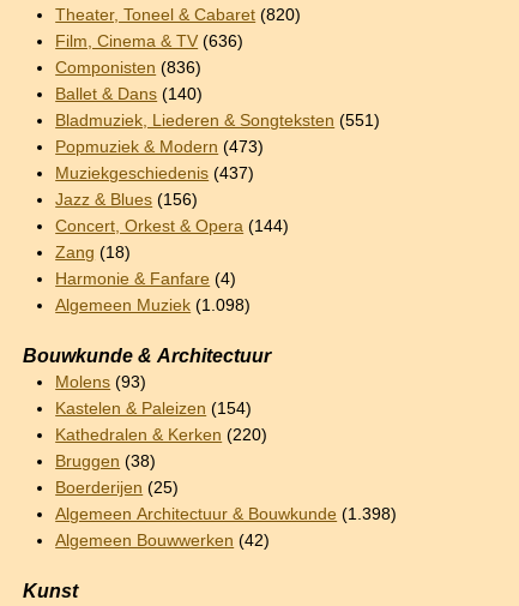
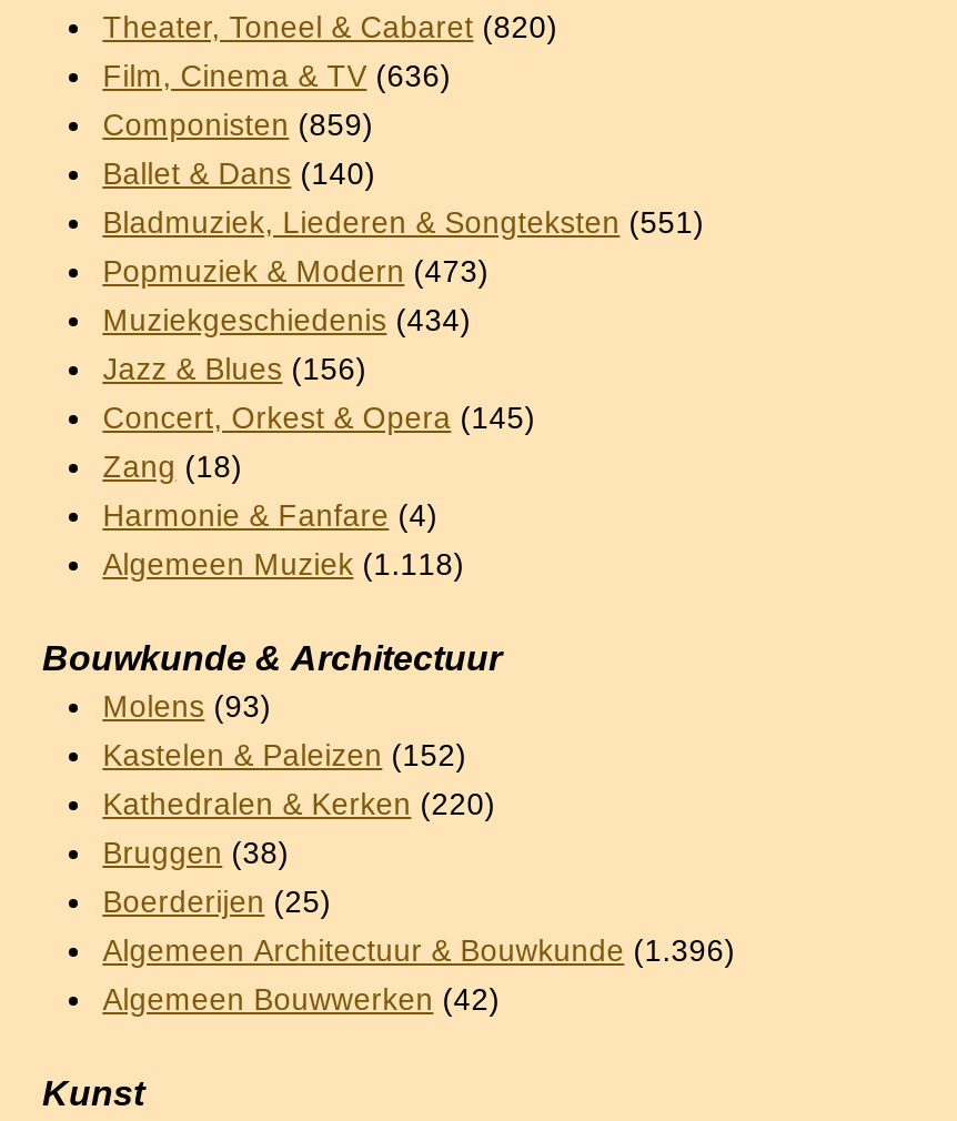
[55,58,202,76] Componisten (836) -> [103,108,373,141] Componisten (859)
[55,164,254,182] Muziekgeschiedenis (437) -> [103,303,471,337] Muziekgeschiedenis (434)
[55,217,289,235] Concert, Orkest & Opera (144) -> [103,401,536,434] Concert, Orkest & Opera (145)
[55,296,251,314] Algemeen Muziek (1.098) -> [103,548,465,581] Algemeen Muziek (1.118)
[55,399,252,417] Kastelen & Paleizen (154) -> [103,739,467,772] Kastelen & Paleizen (152)
[55,505,397,523] Algemeen Architectuur & Bouwkunde (1.398) -> [103,934,735,967] Algemeen Architectuur & Bouwkunde (1.396)

